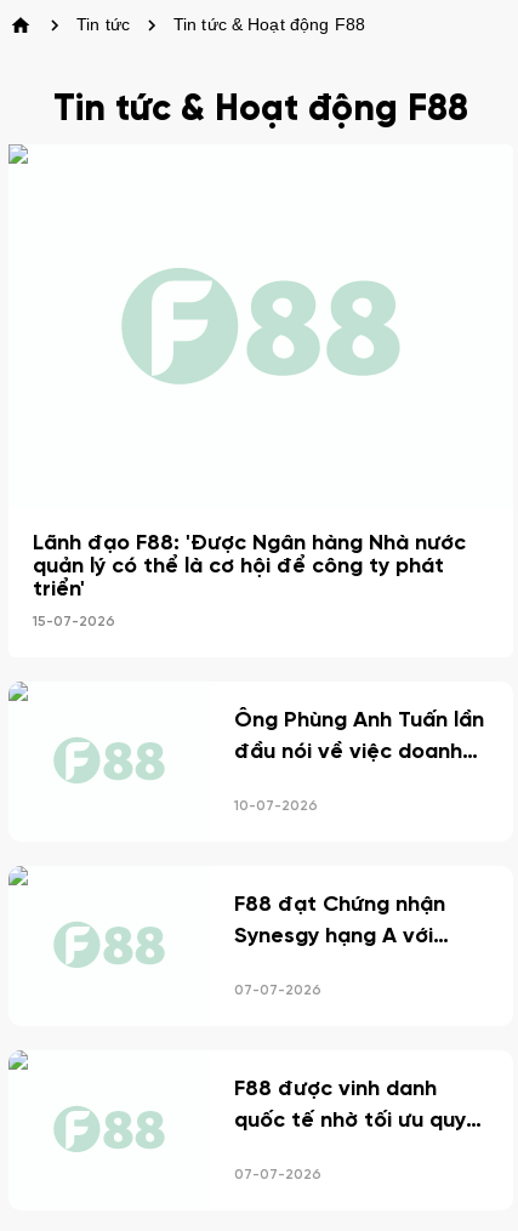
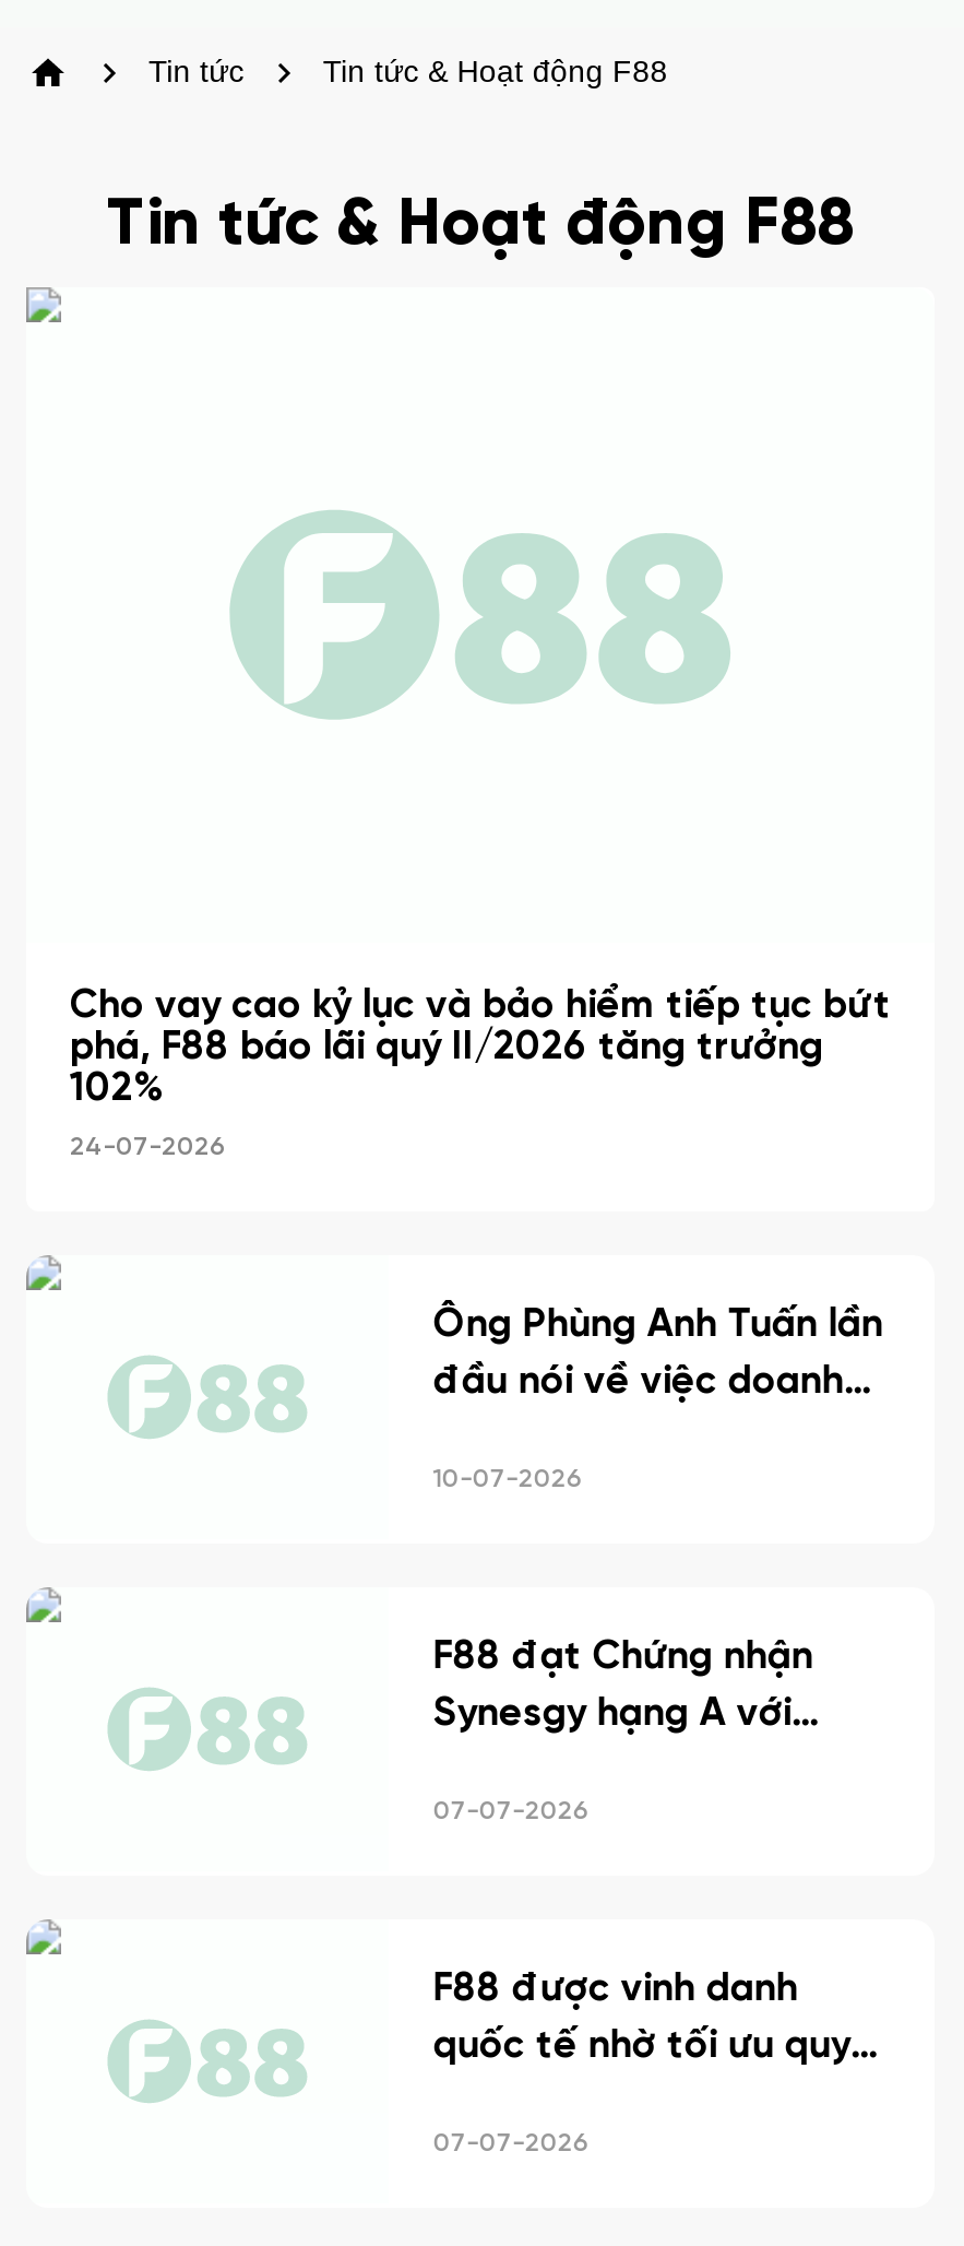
[33,532,466,602] Lãnh đạo F88: 'Được Ngân hàng Nhà nước | quản lý có thể là cơ hội để công ty phát | triển' -> [70,986,891,1111] Cho vay cao kỷ lục và bảo hiểm tiếp tục bứt | phá, F88 báo lãi quý II/2026 tăng trưởng | 102%
[33,614,115,629] 15-07-2026 -> [70,1133,227,1161] 24-07-2026

